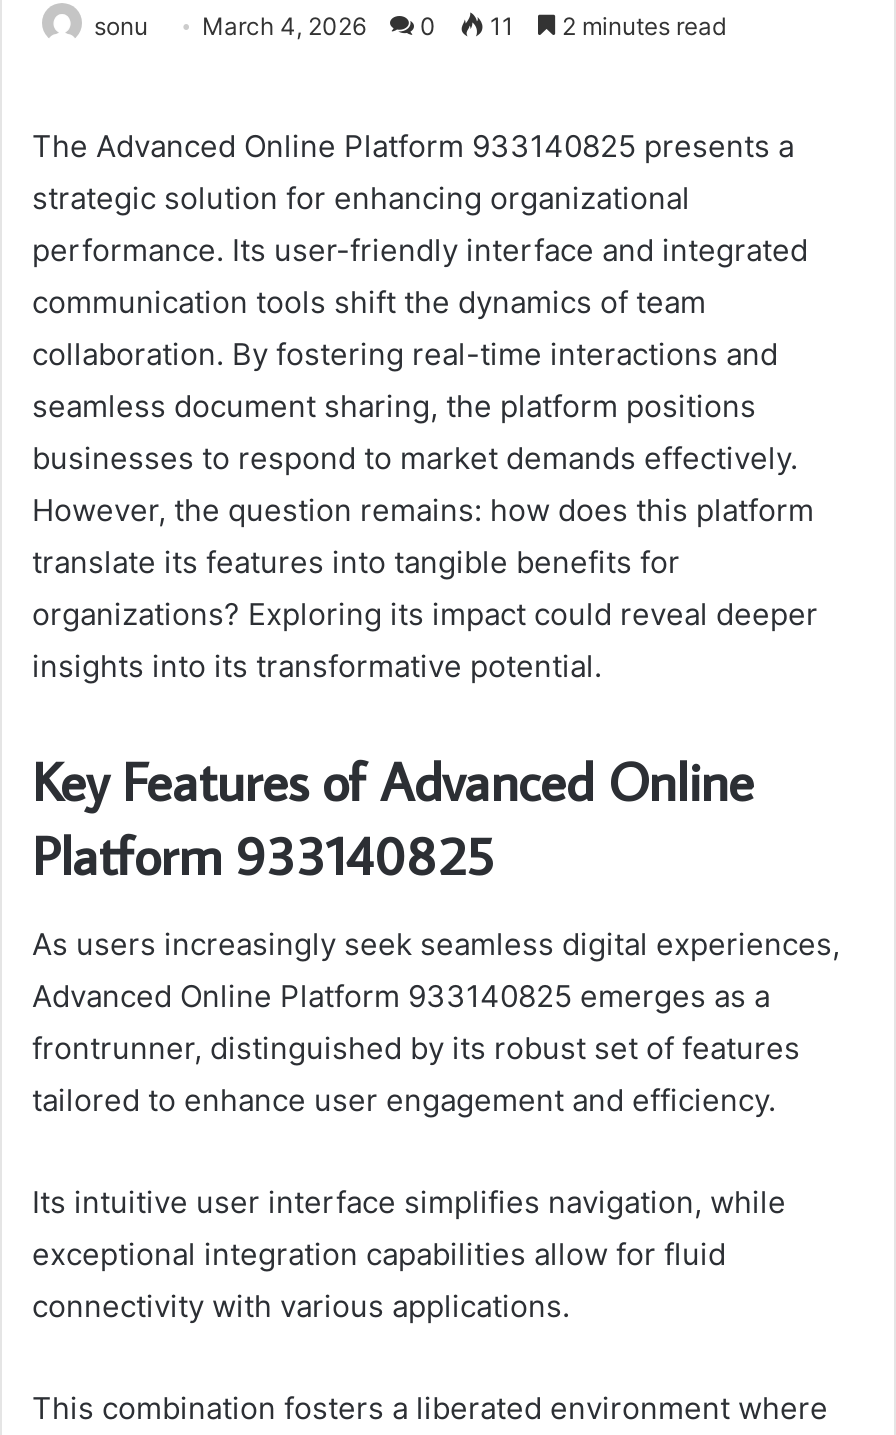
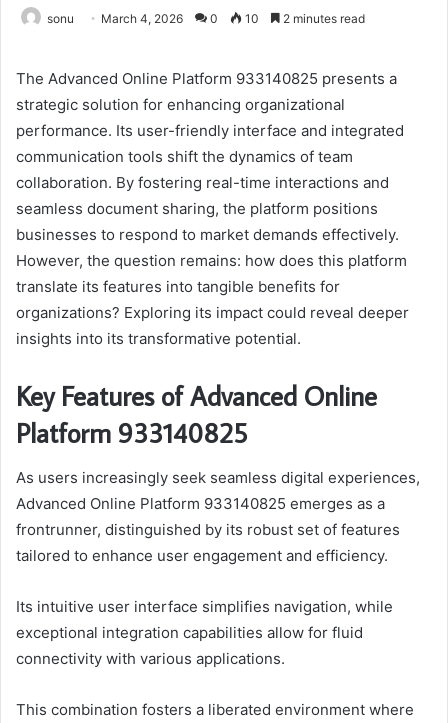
[94,11,726,41] sonu March 4, 2026 0 11 2 minutes read -> [47,11,365,26] sonu March 4, 2026 0 10 2 minutes read

